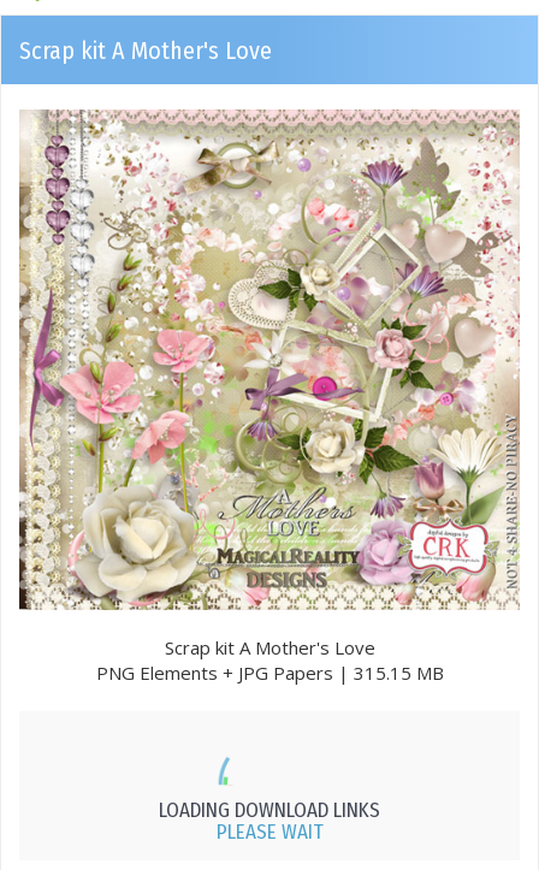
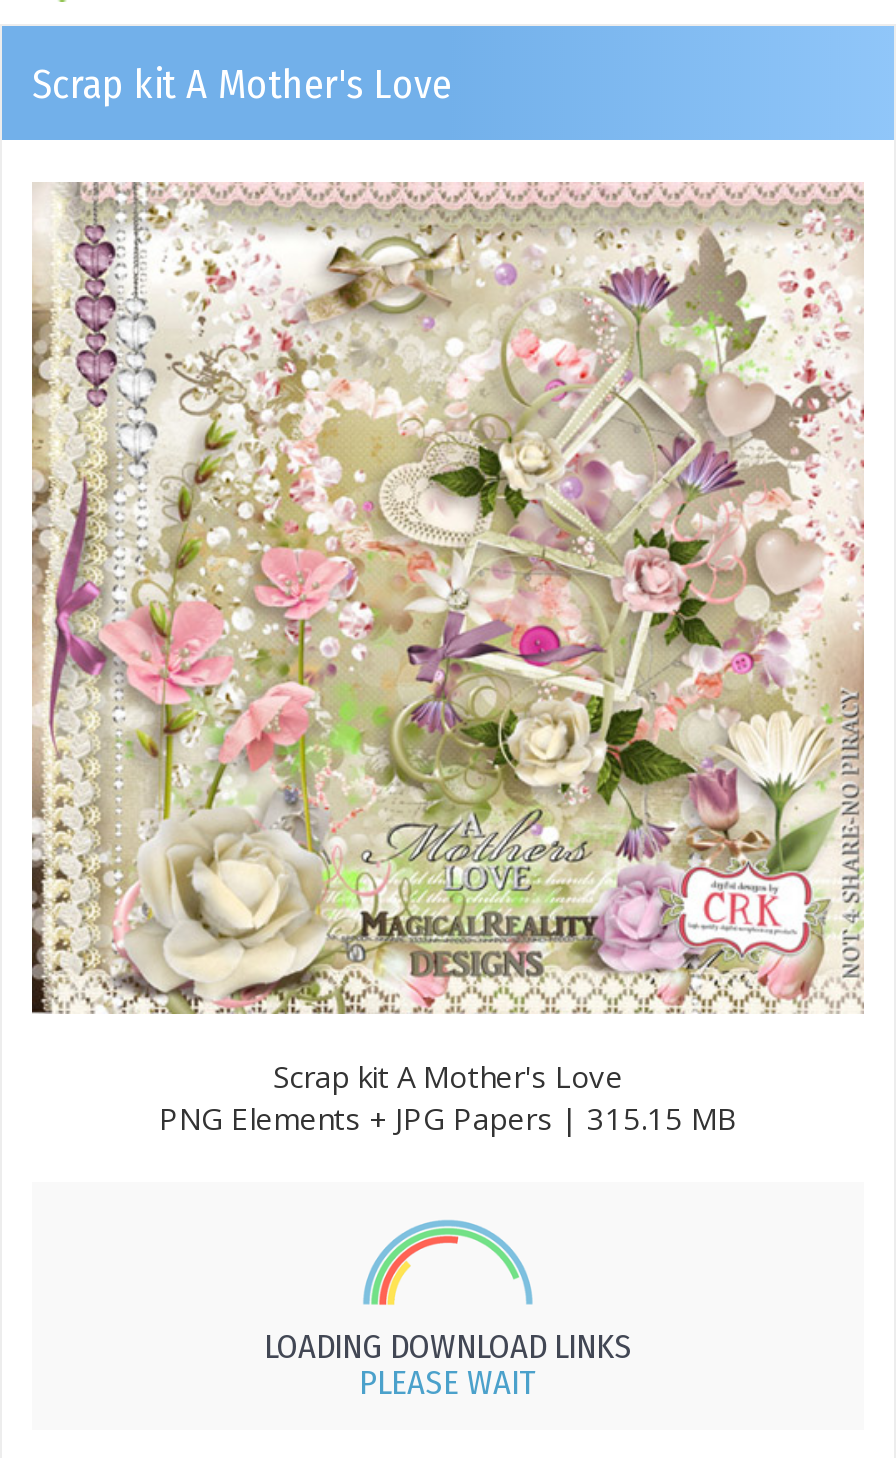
none -> [372,1218,534,1306] [image]

